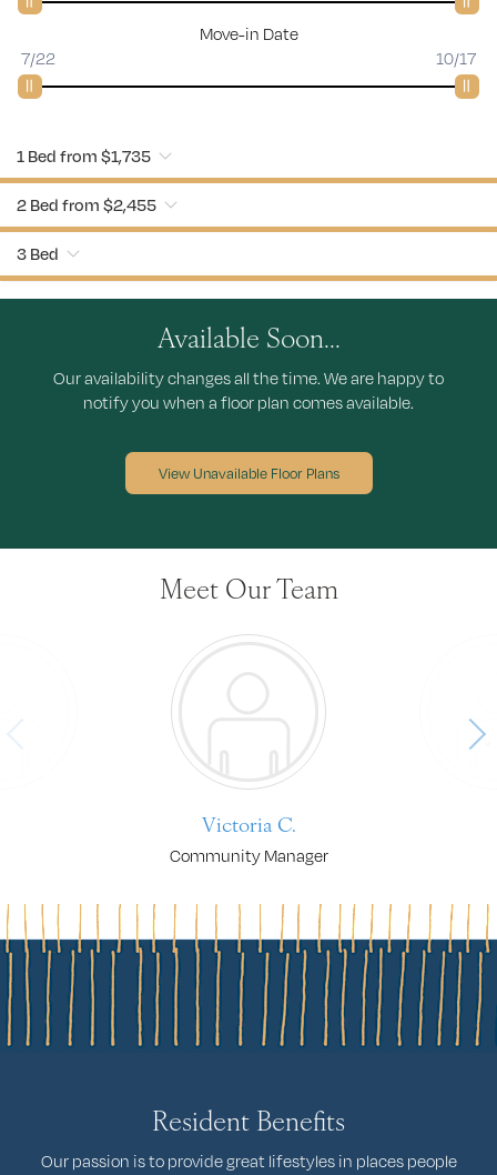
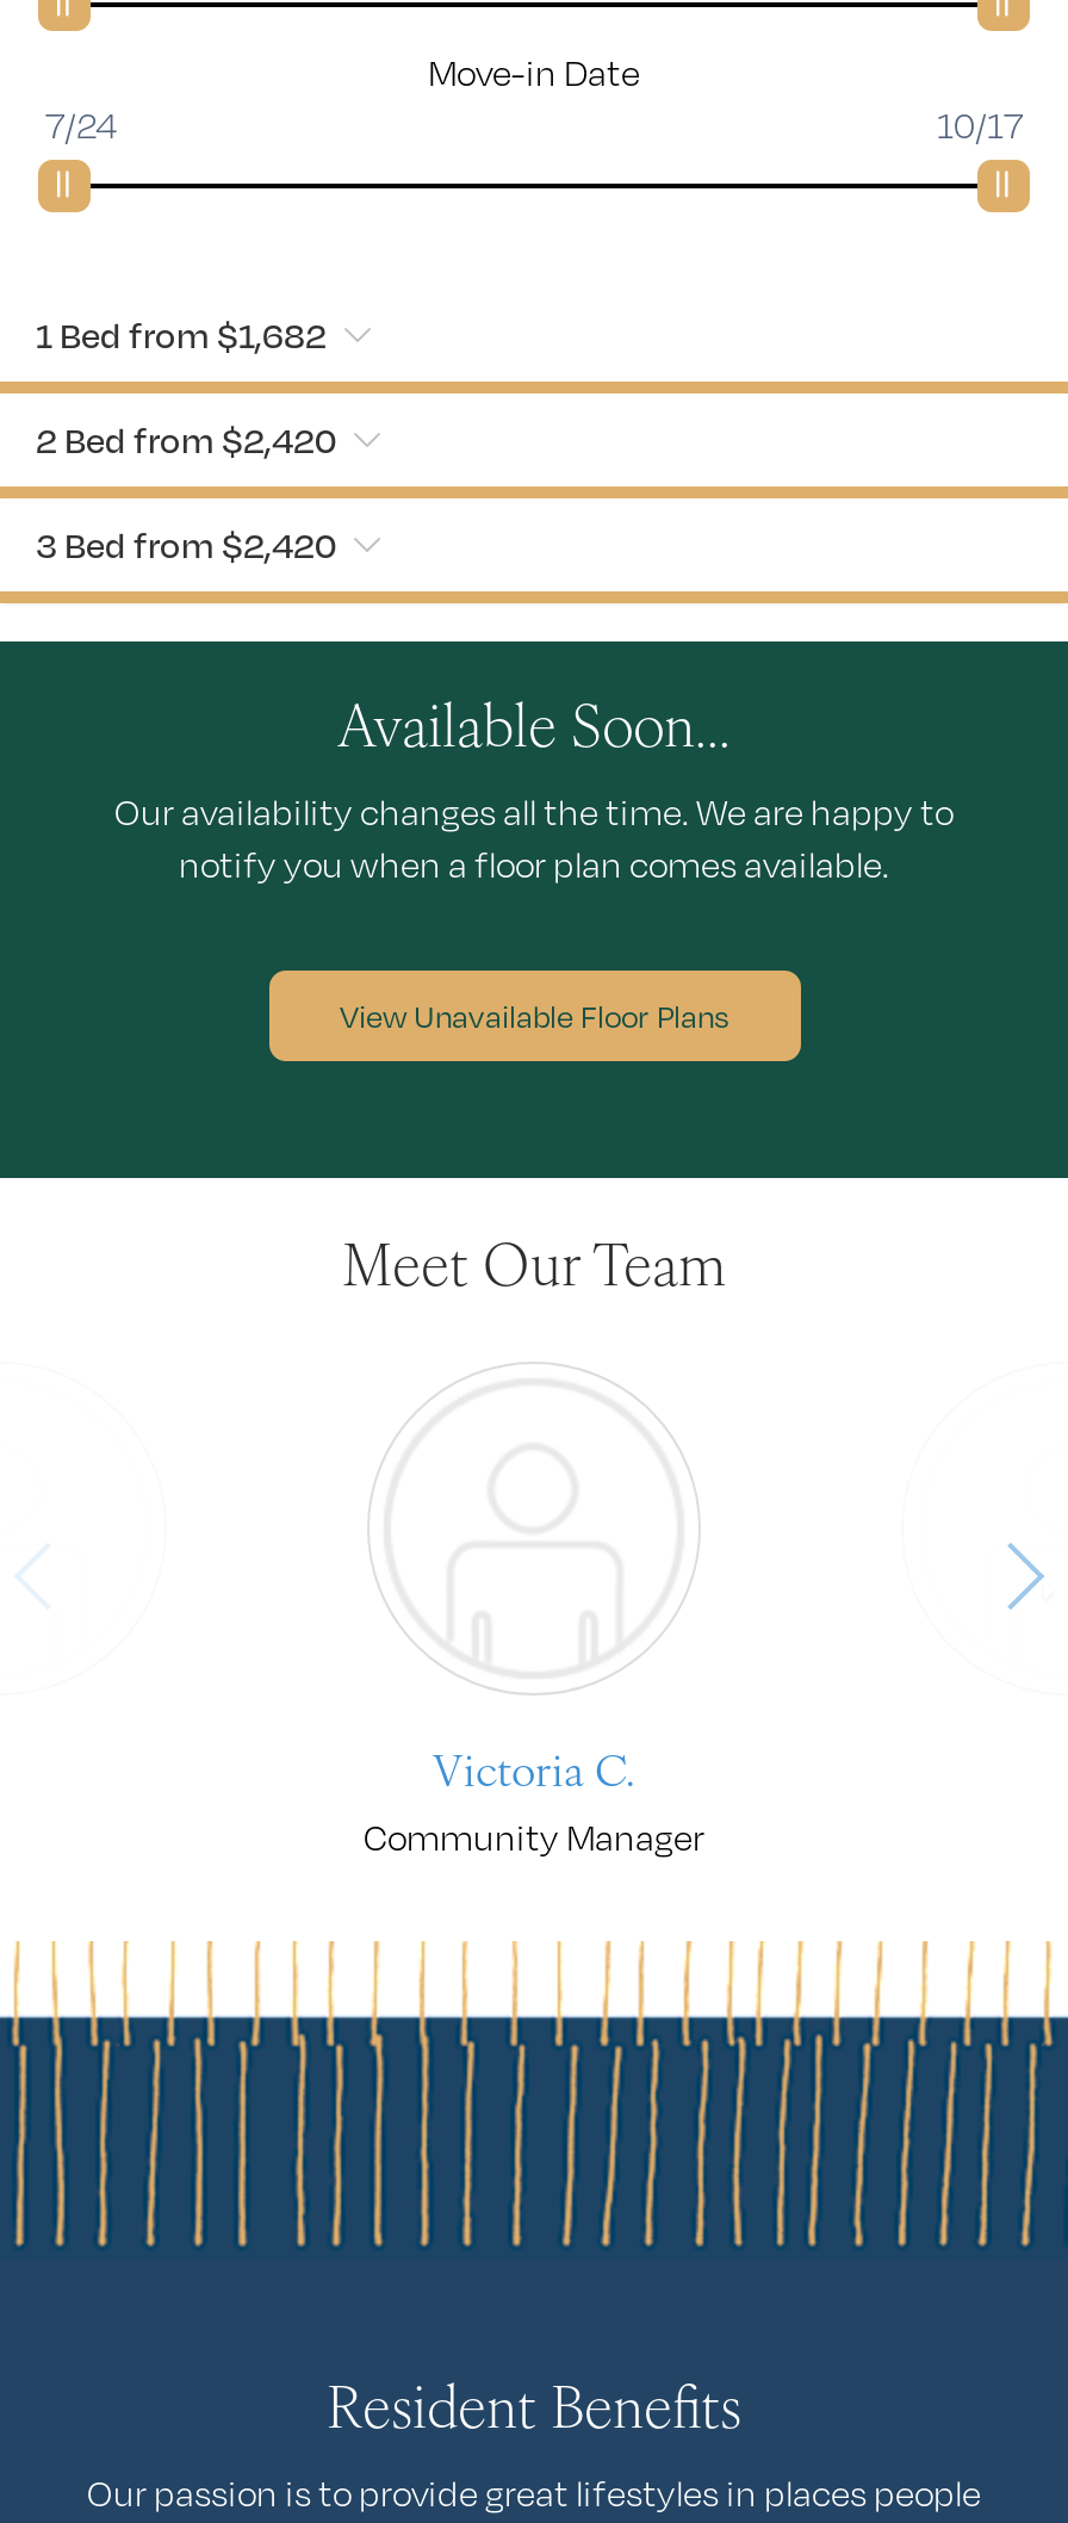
[21,49,55,67] 7/22 -> [45,104,117,145] 7/24
[17,145,151,165] 1 Bed from $1,735 -> [36,312,327,355] 1 Bed from $1,682
[17,194,156,214] 2 Bed from $2,455 -> [36,417,336,460] 2 Bed from $2,420
[17,243,62,263] 3 Bed -> [36,522,336,564] 3 Bed from $2,420

